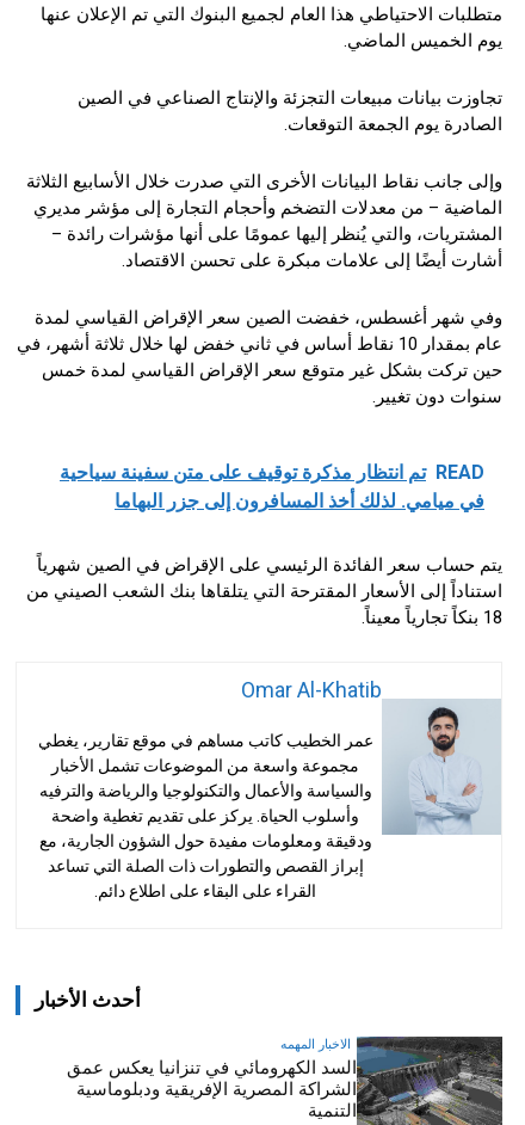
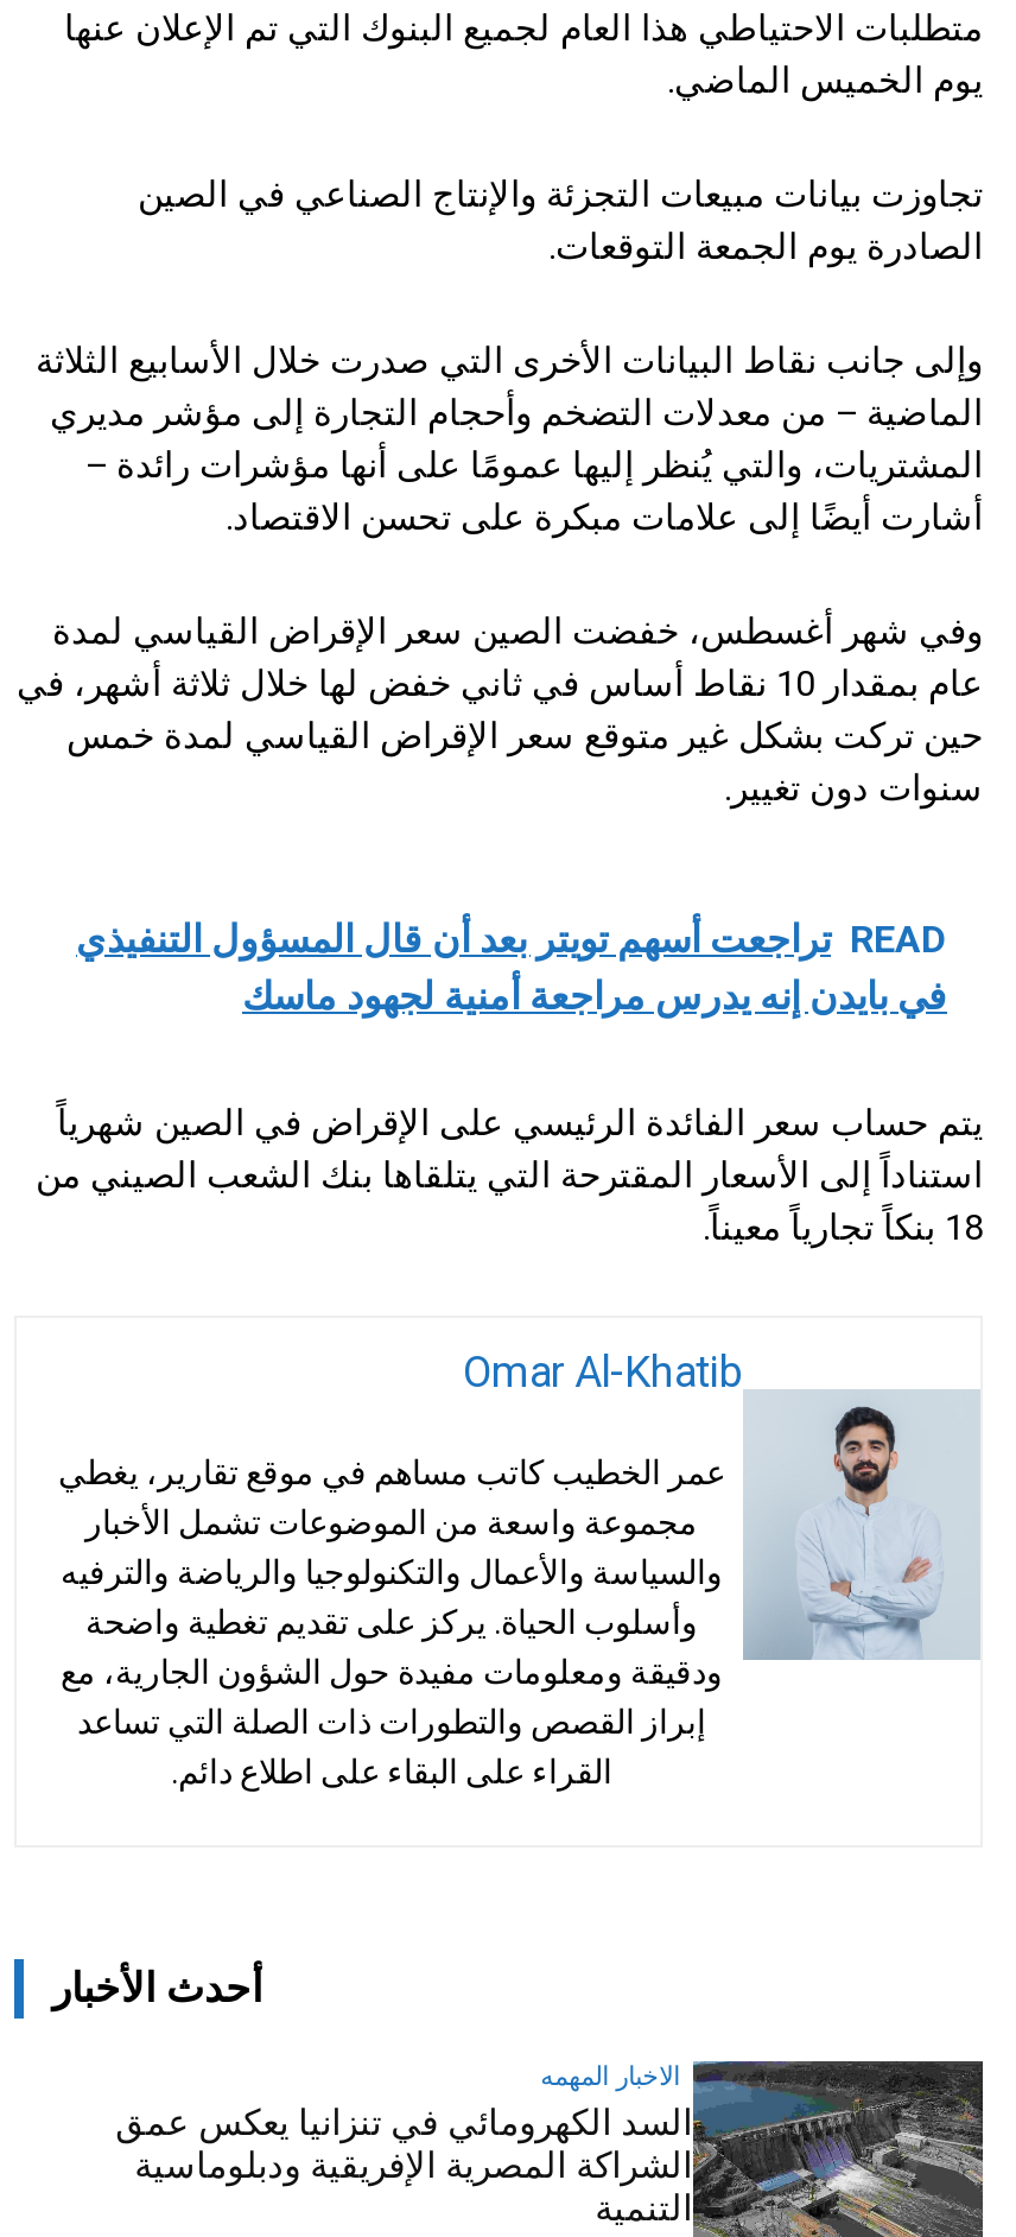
[60,461,484,483] READ تم انتظار مذكرة توقيف على متن سفينة سياحية -> [76,916,947,961] READ تراجعت أسهم تويتر بعد أن قال المسؤول التنفيذي
[115,489,484,512] في ميامي. لذلك أخذ المسافرون إلى جزر البهاما -> [242,973,947,1018] في بايدن إنه يدرس مراجعة أمنية لجهود ماسك

